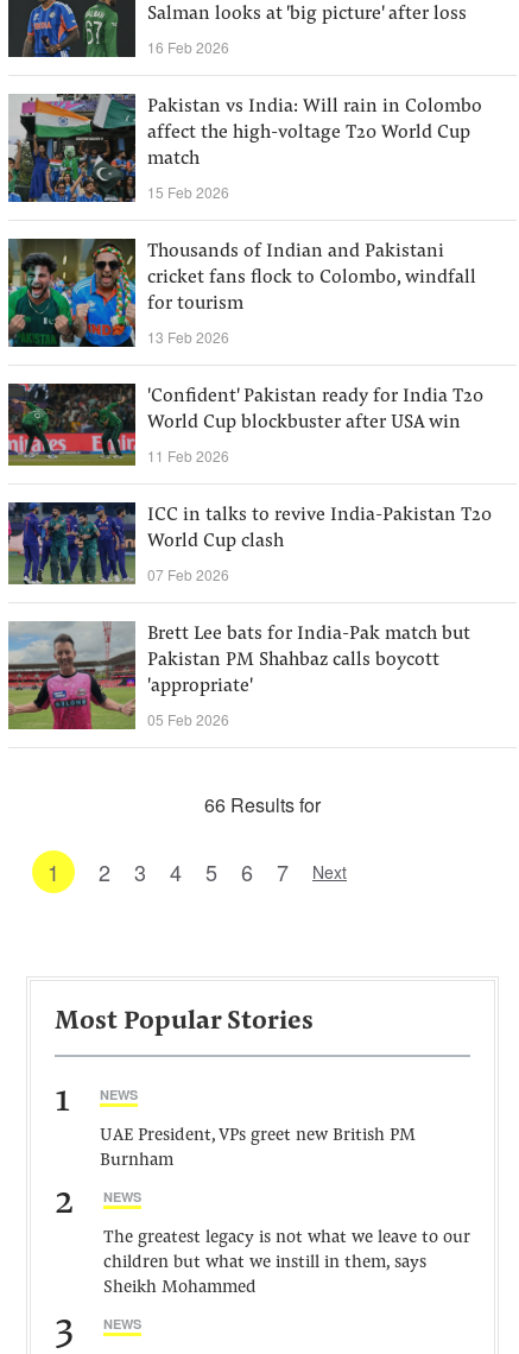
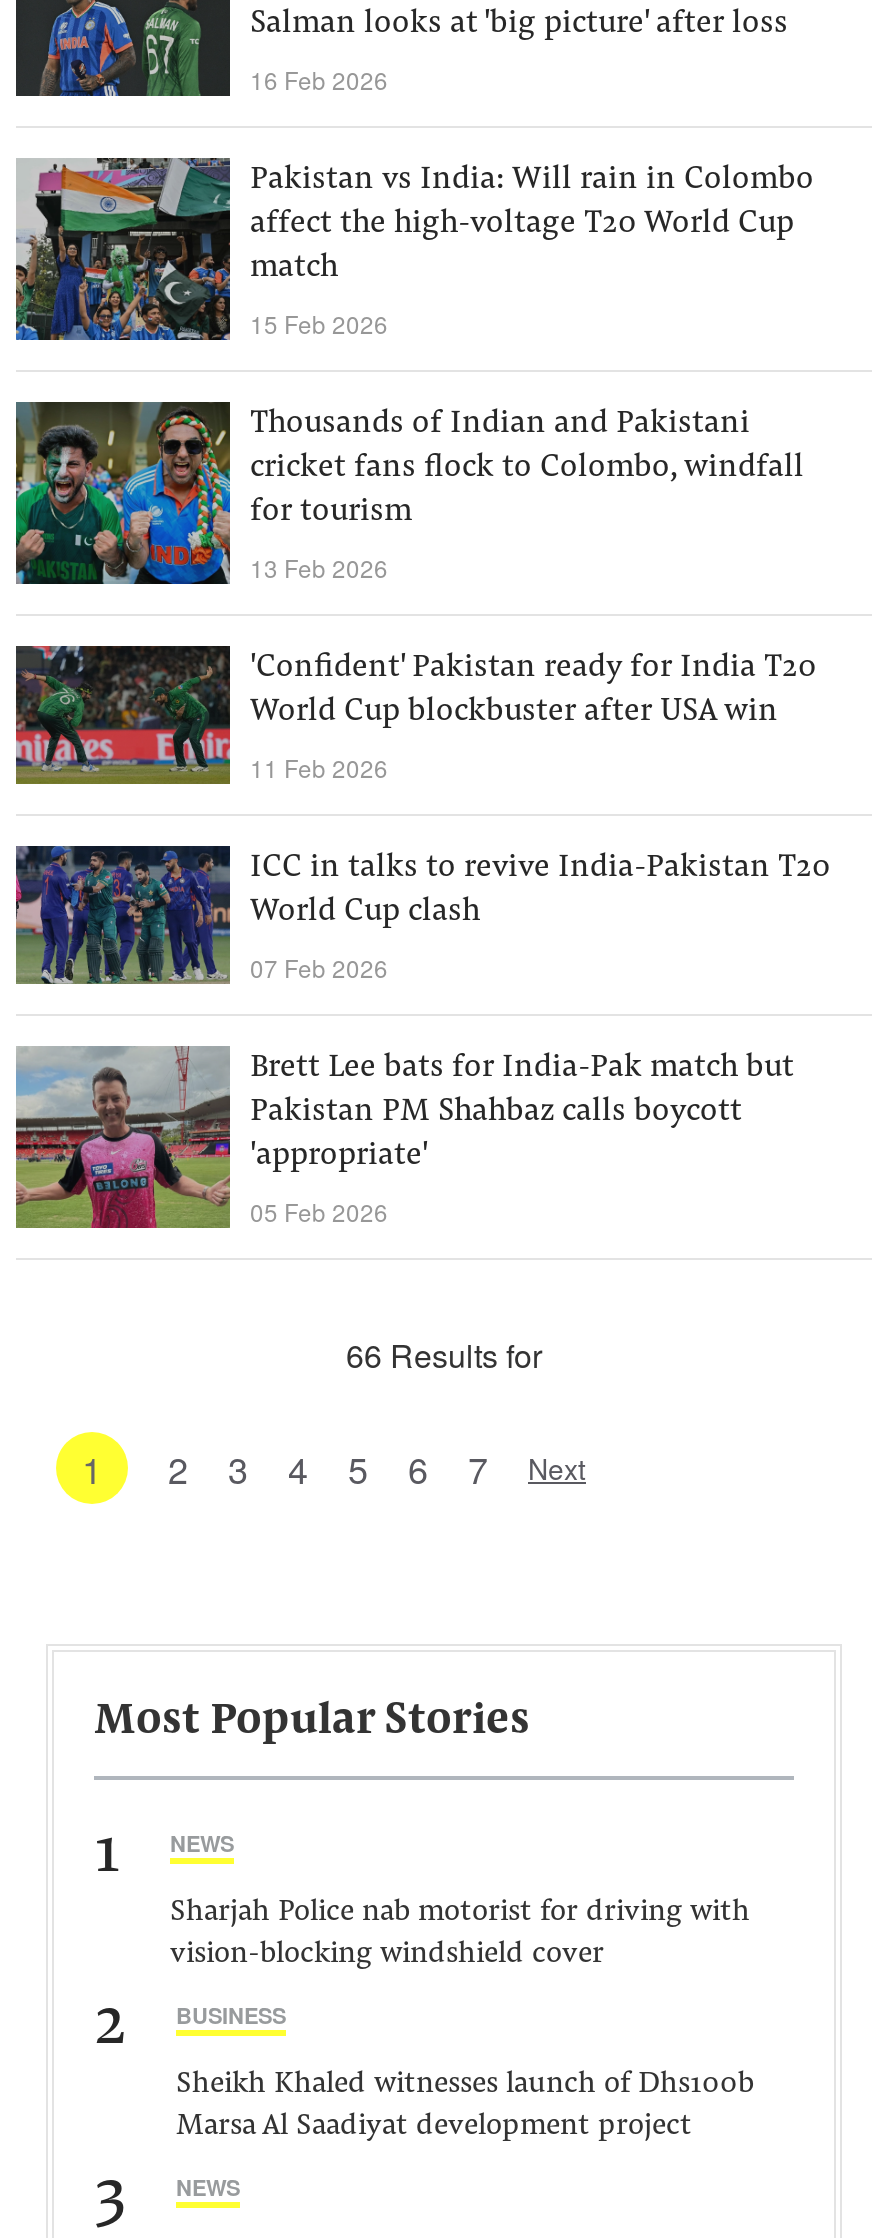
[100,1127,416,1170] UAE President, VPs greet new British PM | Burnham -> [170,1898,750,1970] Sharjah Police nab motorist for driving with | vision-blocking windshield cover
[103,1188,141,1206] NEWS -> [176,2000,286,2030] BUSINESS
[103,1229,470,1297] The greatest legacy is not what we leave to our | children but what we instill in them, says | Sheikh Mohammed -> [176,2070,754,2142] Sheikh Khaled witnesses launch of Dhs100b | Marsa Al Saadiyat development project

